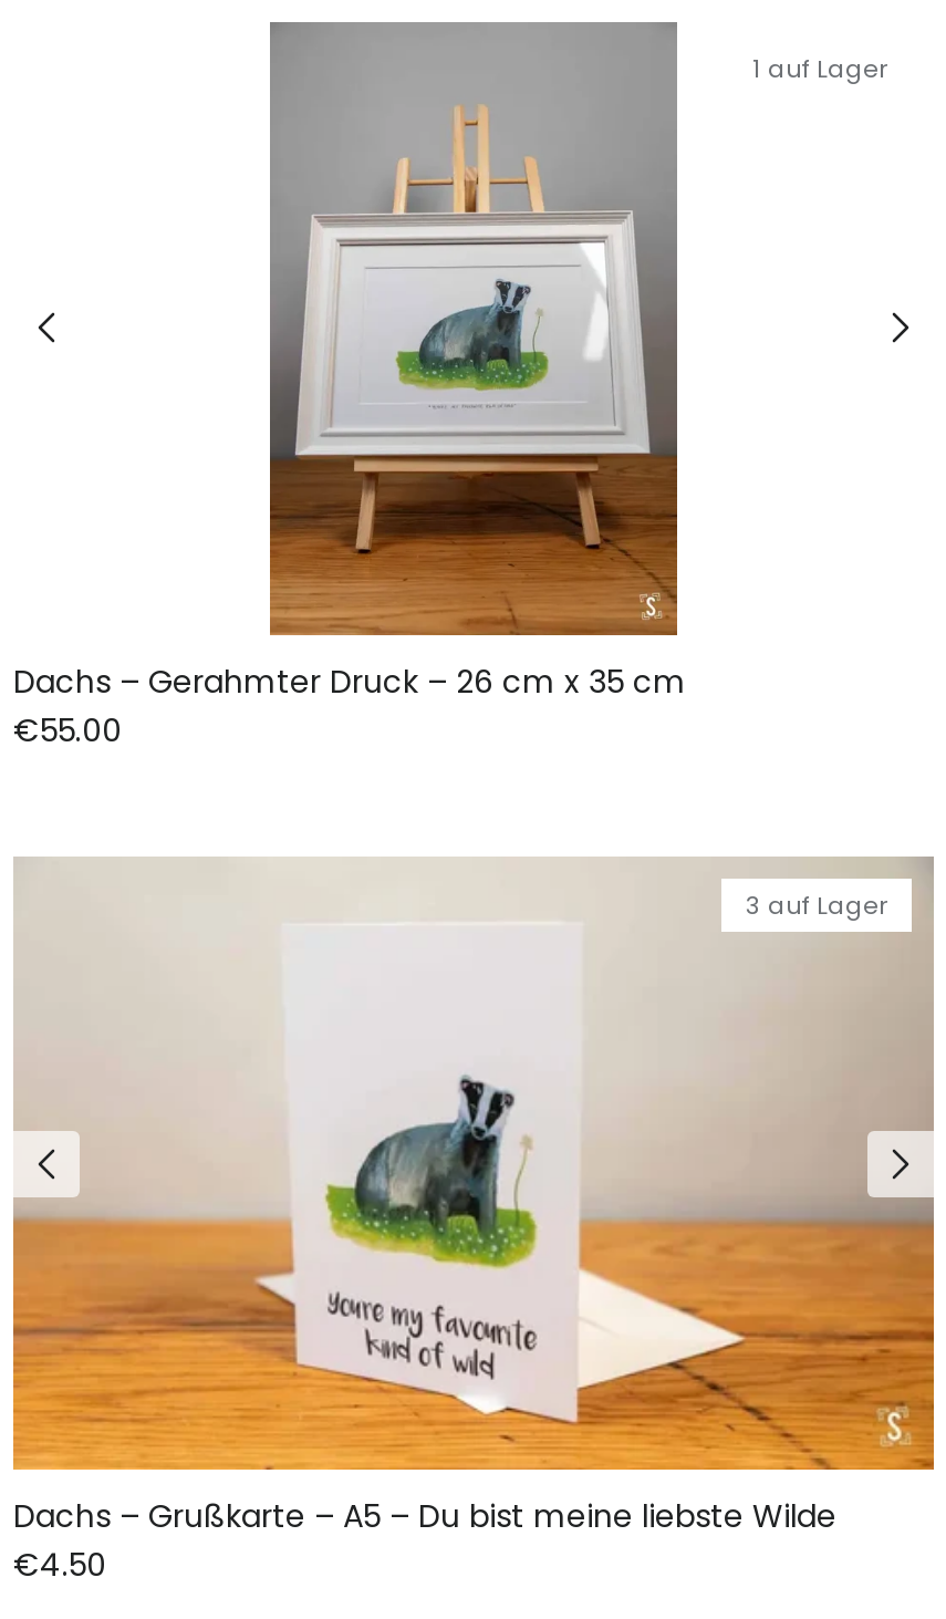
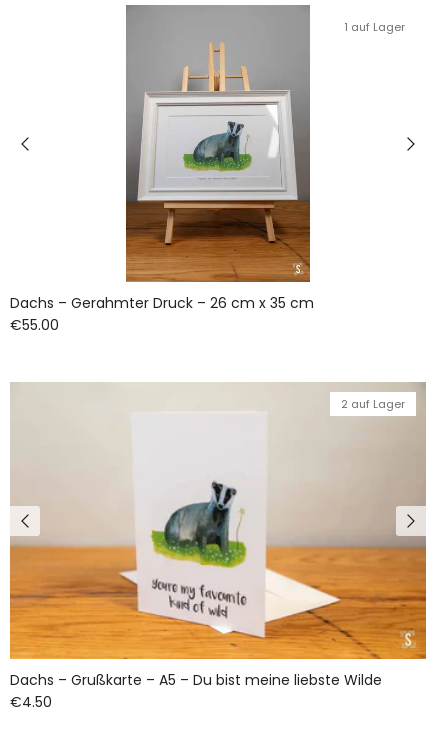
[746,887,887,922] 3 auf Lager -> [341,396,405,412] 2 auf Lager

